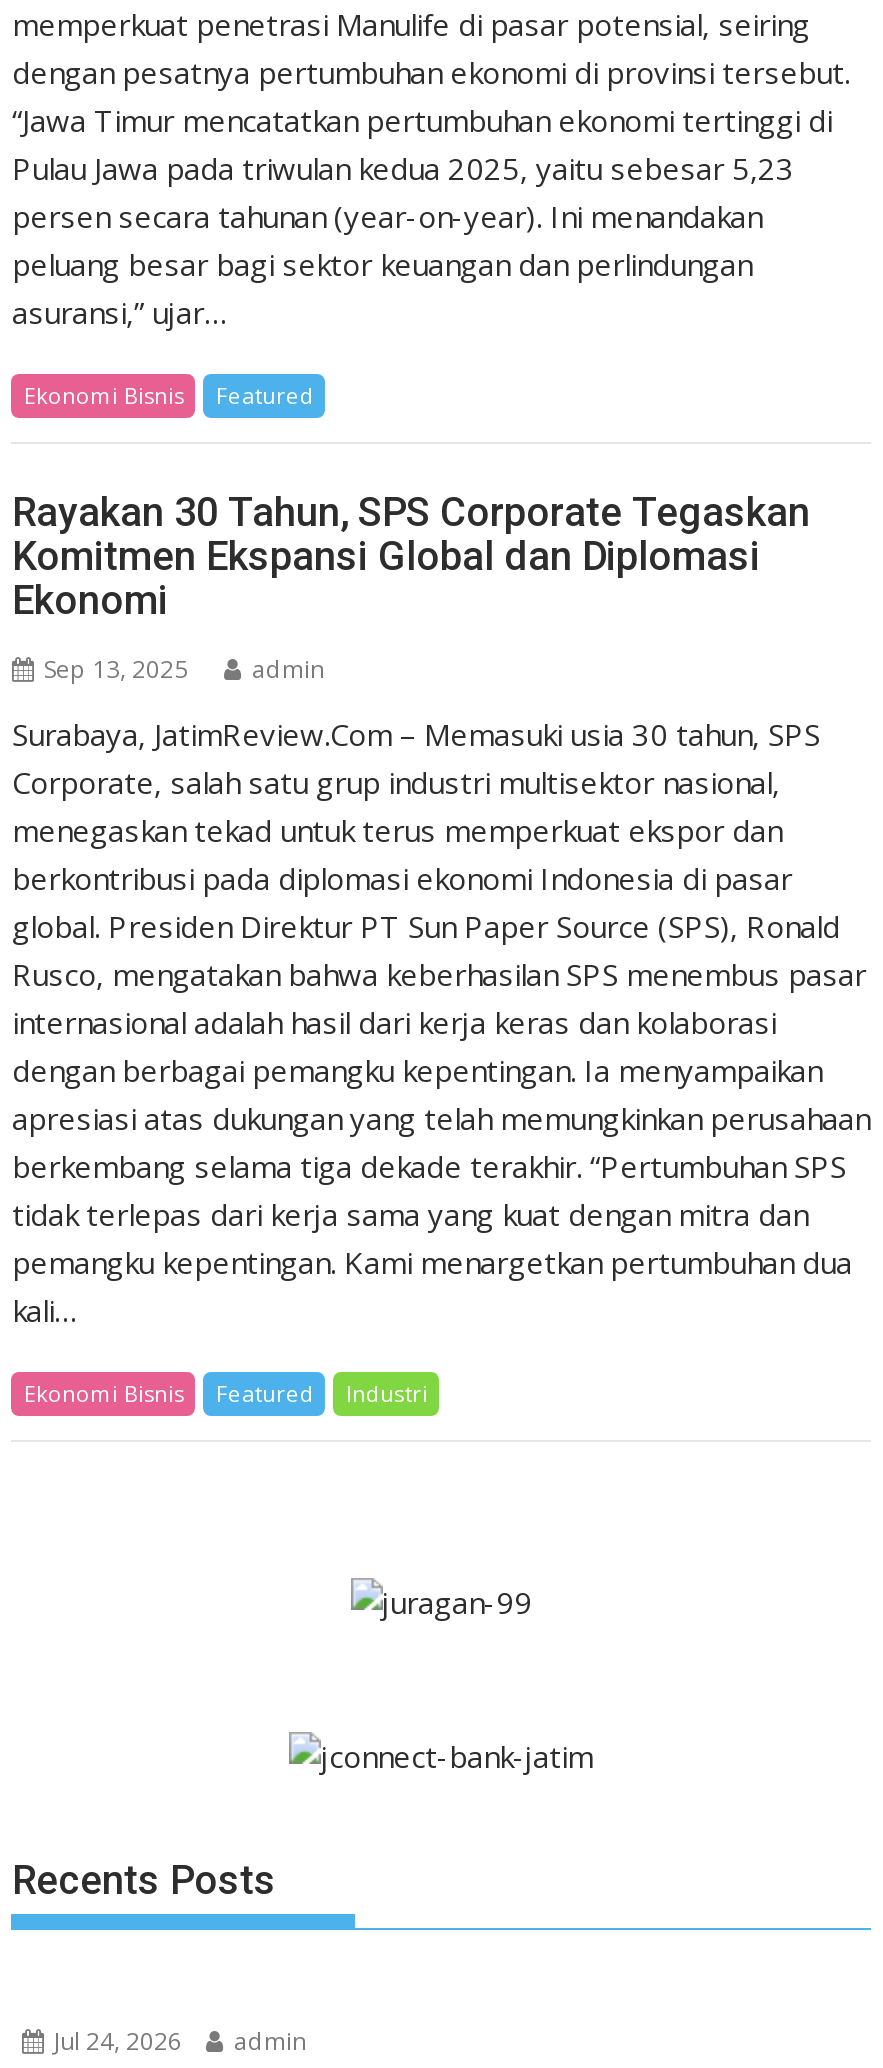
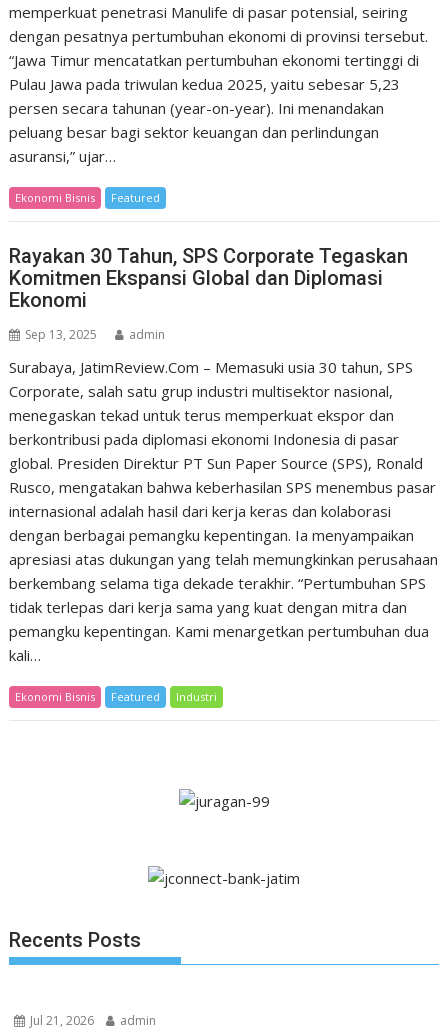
[48,2025,306,2059] Jul 24, 2026 admin -> [27,1012,156,1029] Jul 21, 2026 admin

